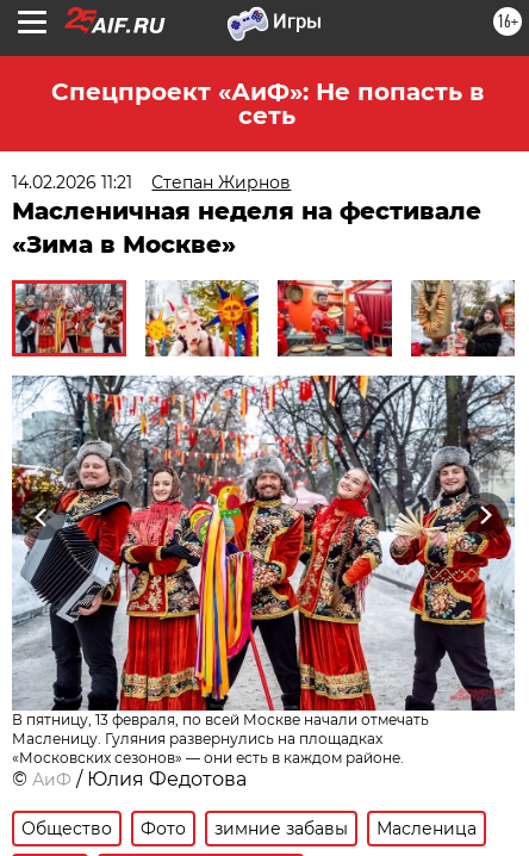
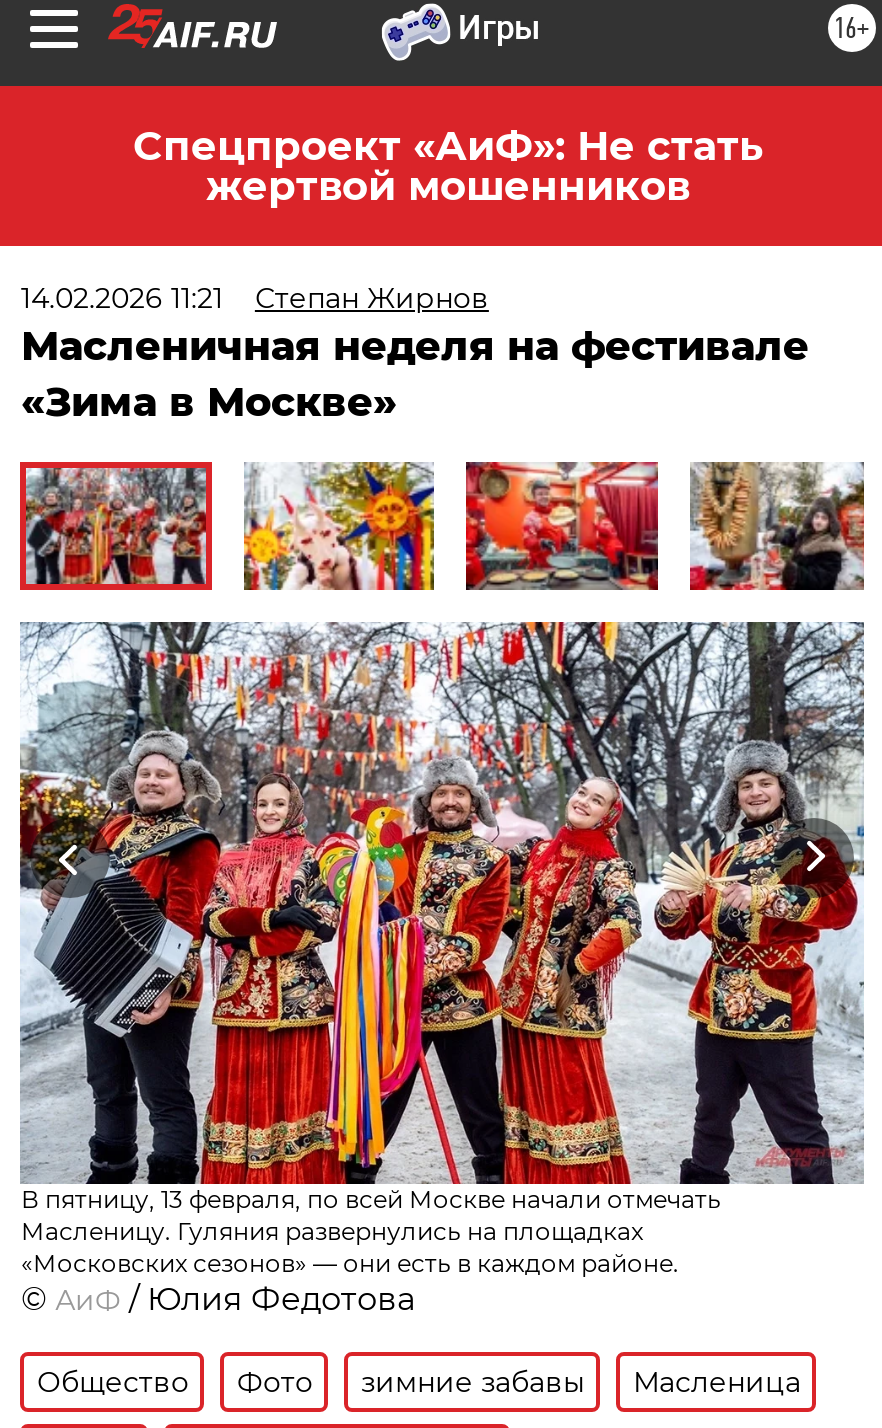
[51,77,483,130] Спецпроект «АиФ»: Не попасть в | сеть -> [133,122,763,210] Спецпроект «АиФ»: Не стать | жертвой мошенников

